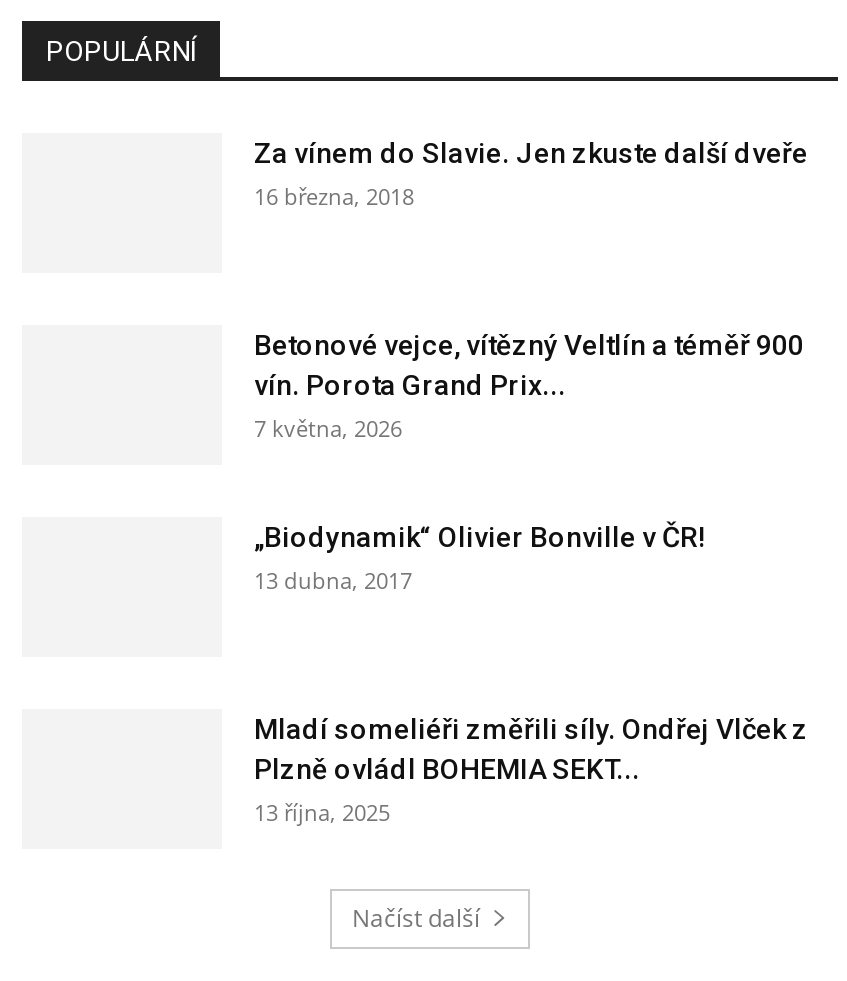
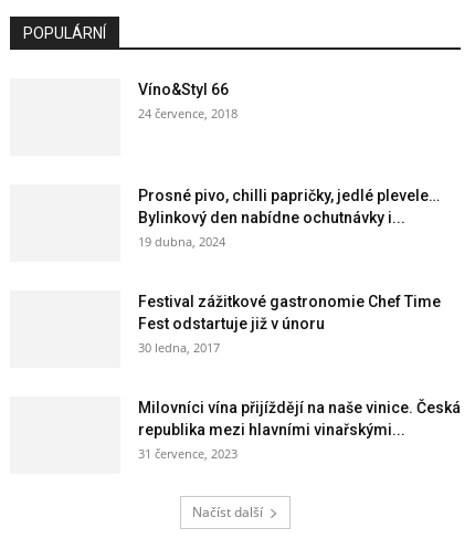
[254,136,808,210] Za vínem do Slavie. Jen zkuste další dveře | 16 března, 2018 -> [138,81,237,122] Víno&Styl 66 | 24 července, 2018
[254,328,804,442] Betonové vejce, vítězný Veltlín a téměř 900 | vín. Porota Grand Prix... | 7 května, 2026 -> [138,187,440,250] Prosné pivo, chilli papričky, jedlé plevele… | Bylinkový den nabídne ochutnávky i... | 19 dubna, 2024
[254,520,706,594] „Biodynamik“ Olivier Bonville v ČR! | 13 dubna, 2017 -> [138,293,441,356] Festival zážitkové gastronomie Chef Time | Fest odstartuje již v únoru | 30 ledna, 2017
[254,712,808,826] Mladí someliéři změřili síly. Ondřej Vlček z | Plzně ovládl BOHEMIA SEKT... | 13 října, 2025 -> [138,399,461,462] Milovníci vína přijíždějí na naše vinice. Česká | republika mezi hlavními vinařskými... | 31 července, 2023

